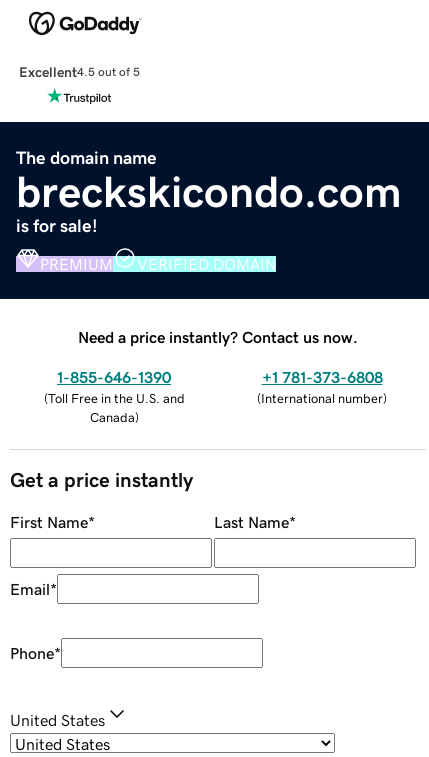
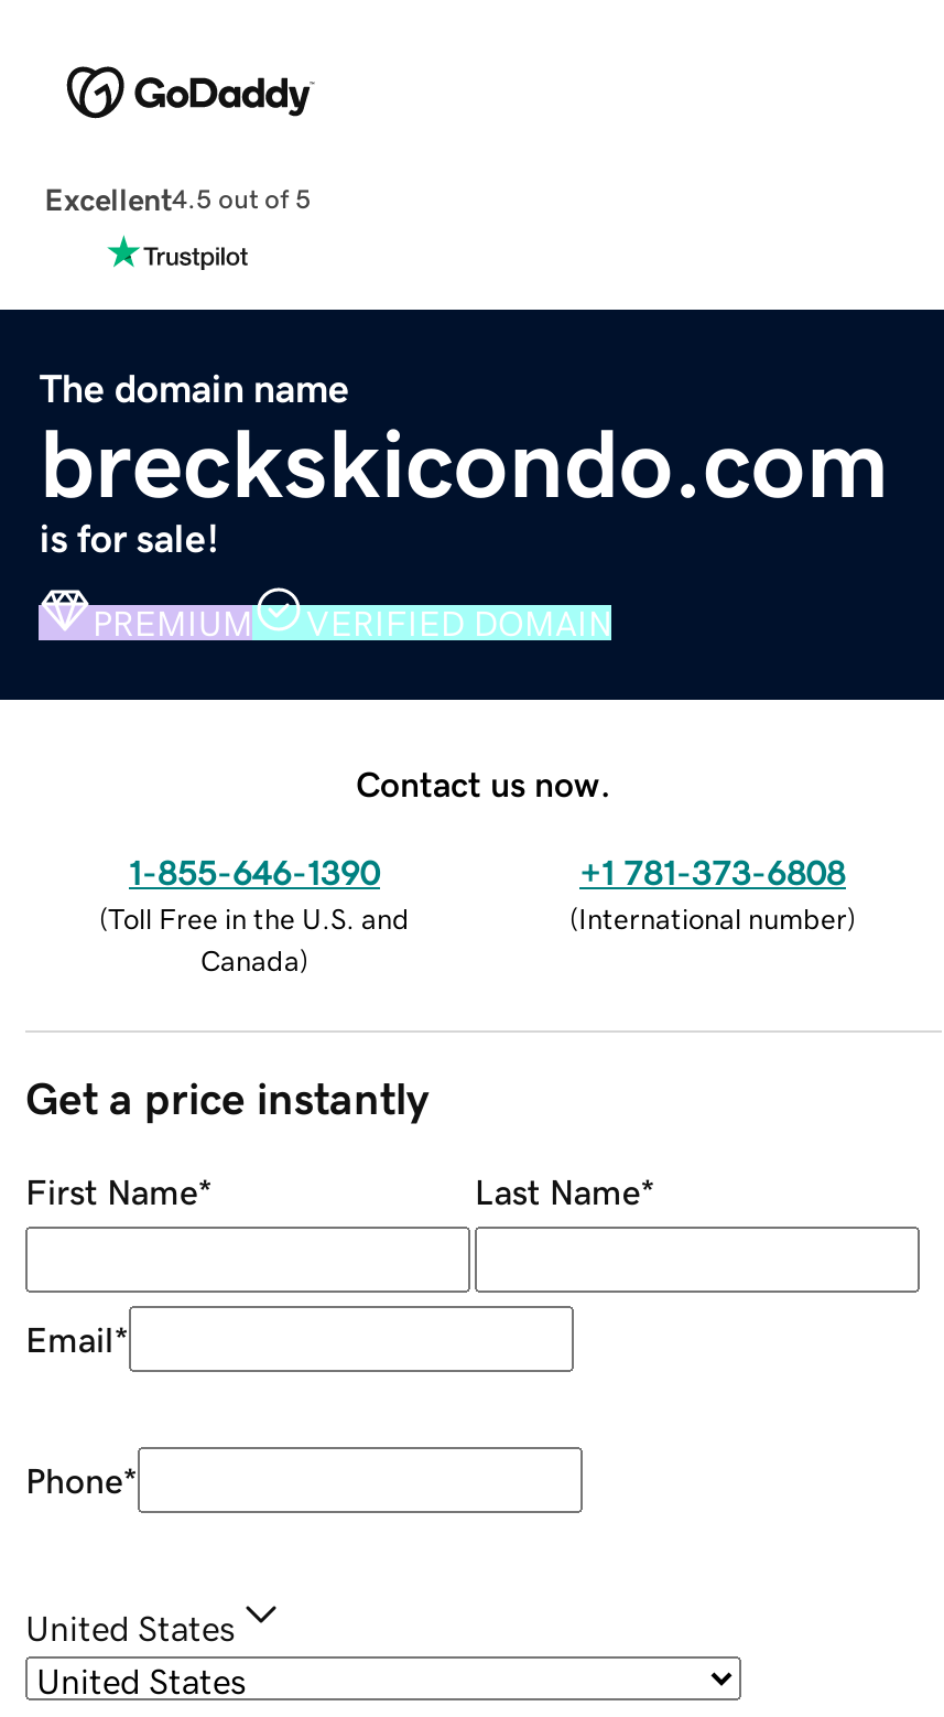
[78,329,358,345] Need a price instantly? Contact us now. -> [356,765,611,800] Contact us now.

